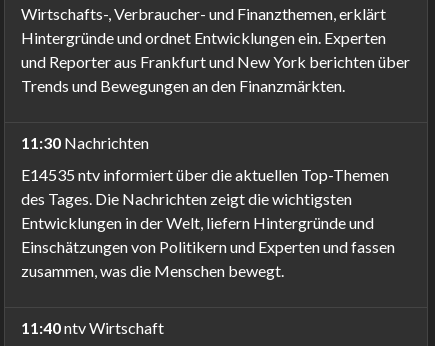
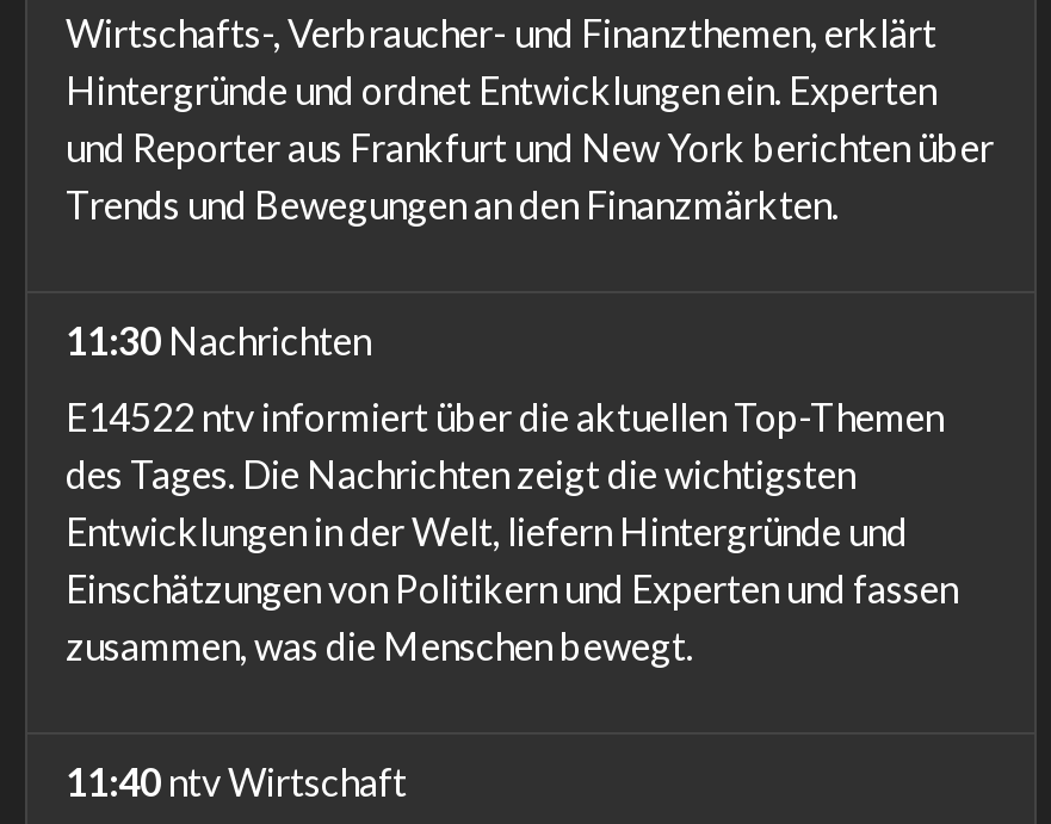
[21,165,389,184] E14535 ntv informiert über die aktuellen Top-Themen -> [66,393,944,439] E14522 ntv informiert über die aktuellen Top-Themen

